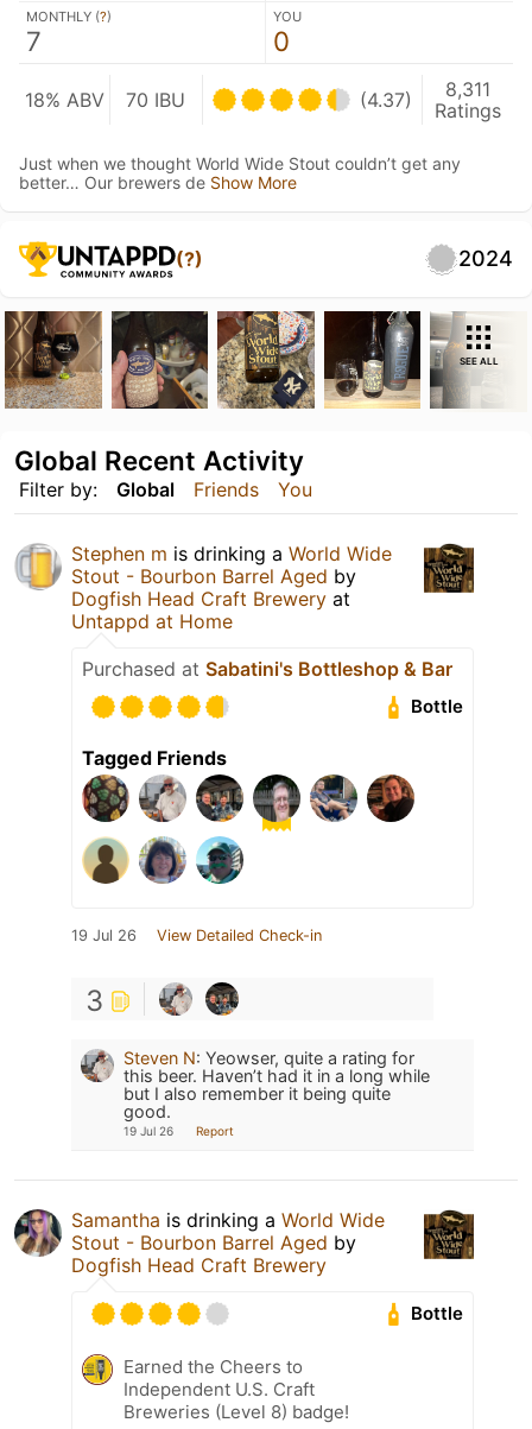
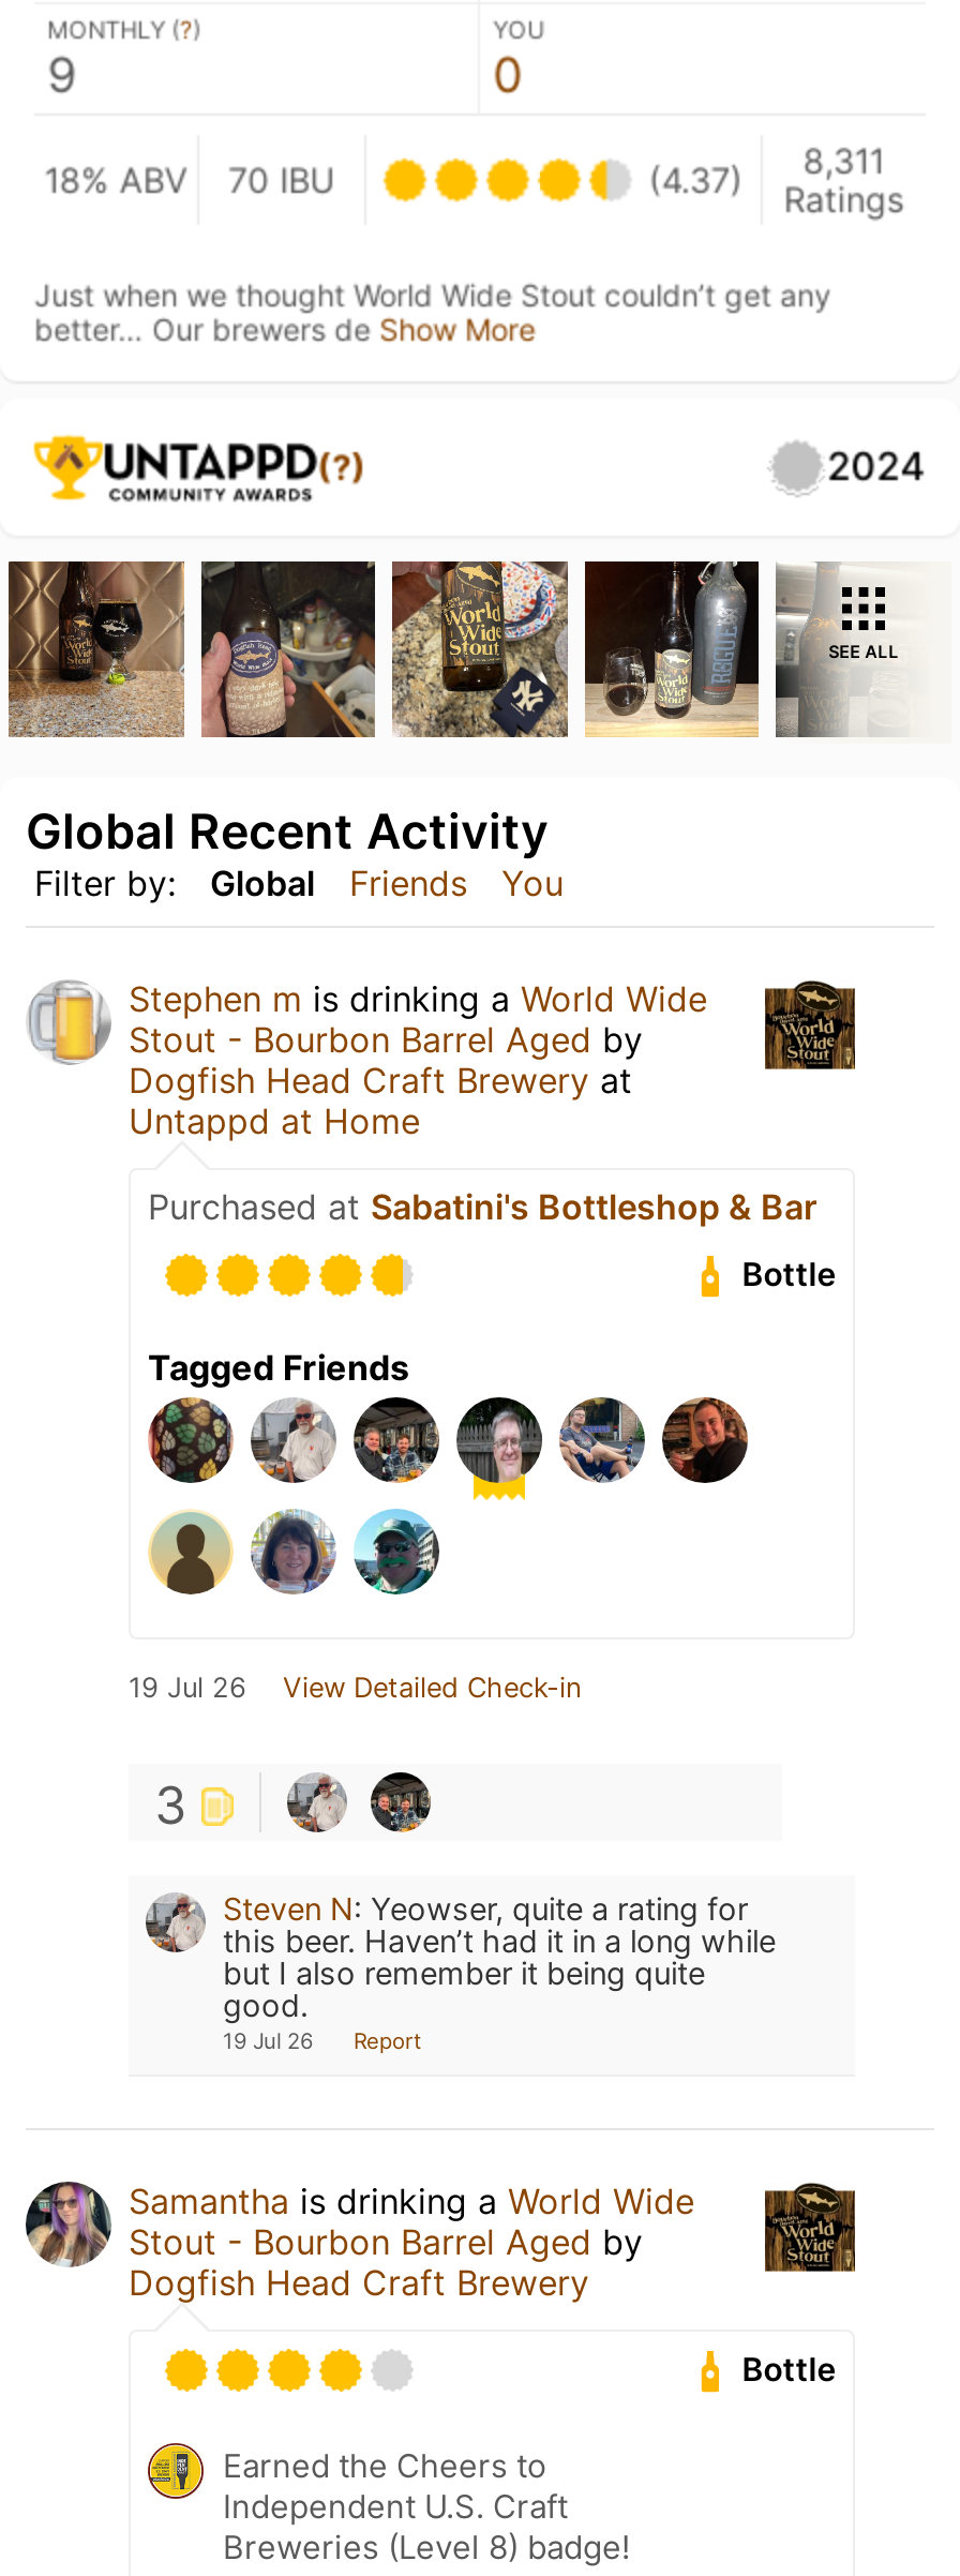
[26,25,42,57] 7 -> [47,45,77,103] 9

